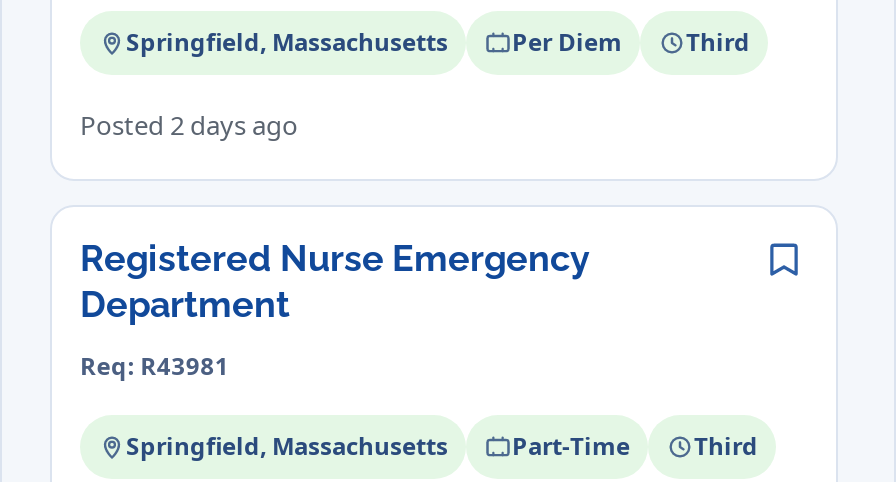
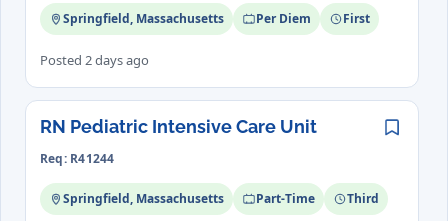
[686,25,750,59] Third -> [343,10,370,27] First
[80,237,590,325] Registered Nurse Emergency | Department -> [40,116,317,137] RN Pediatric Intensive Care Unit
[80,349,229,383] Req: R43981 -> [40,150,115,167] Req: R41244

